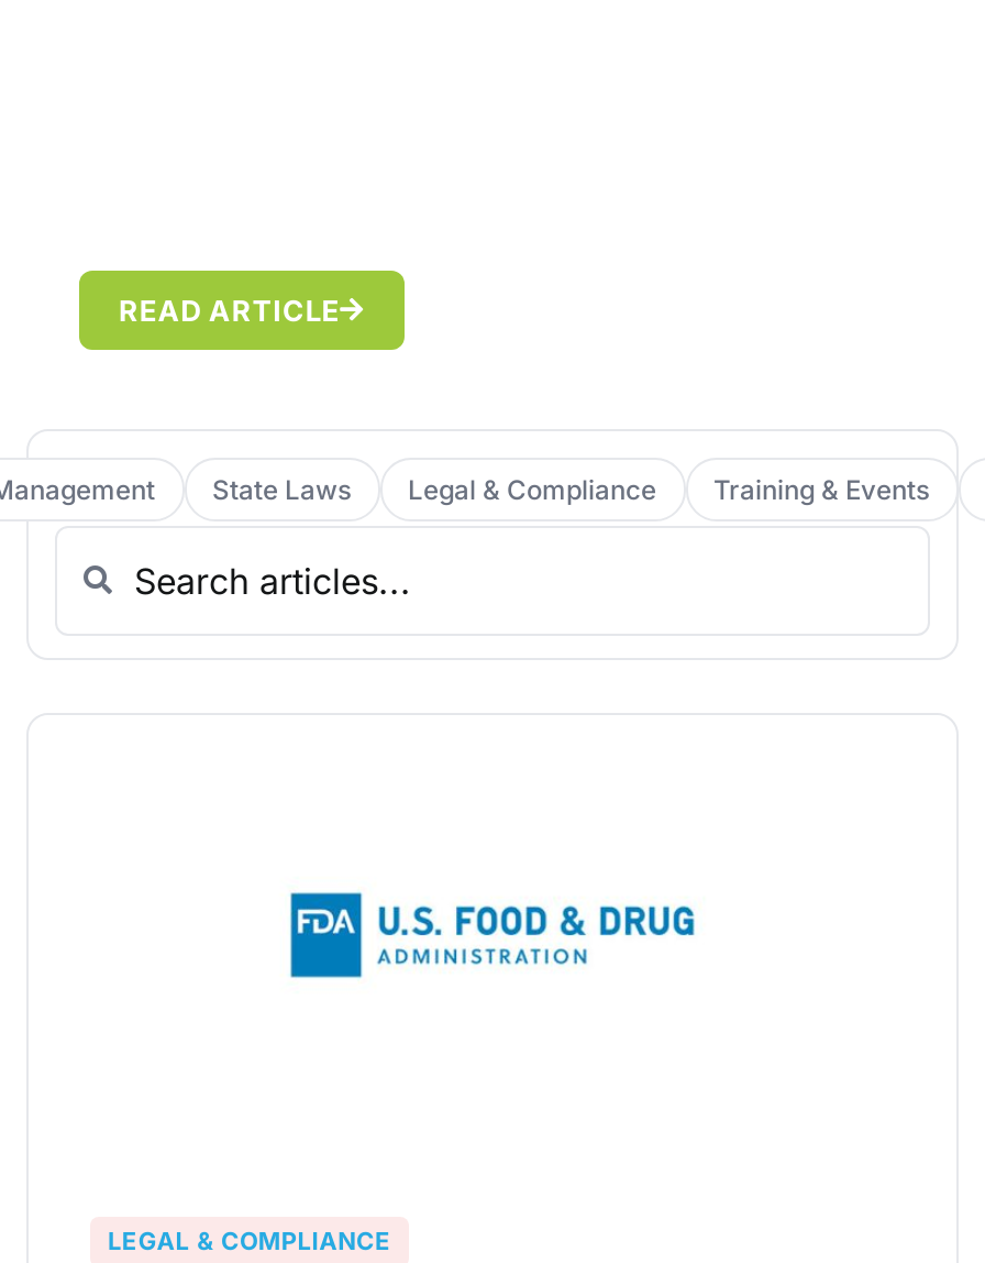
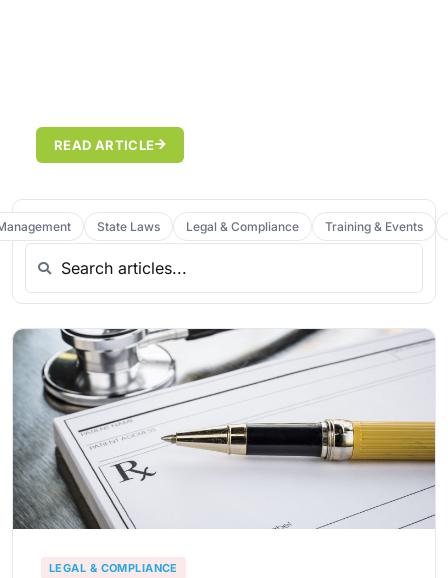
none -> [12,328,436,530] [image]

